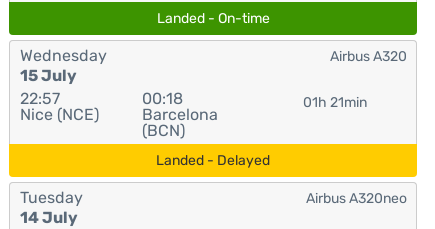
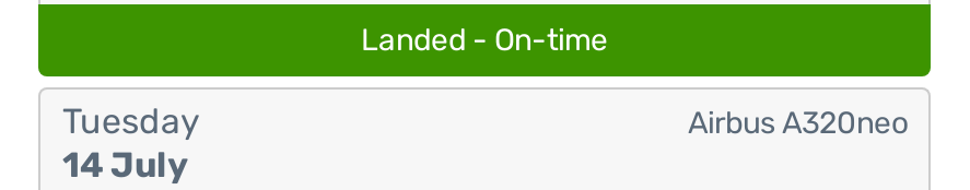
[20,46,107,124] Wednesday | 15 July | 22:57 | Nice (NCE) -> none
[330,48,407,65] Airbus A320 -> none
[142,89,218,140] 00:18 | Barcelona | (BCN) -> none
[303,94,367,111] 01h 21min -> none
[156,152,270,169] Landed - Delayed -> none

